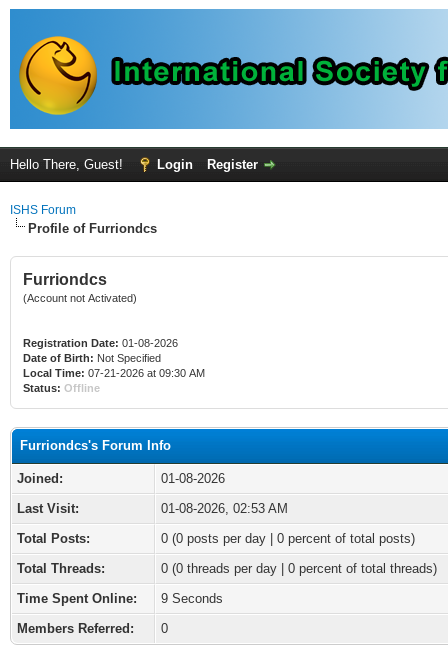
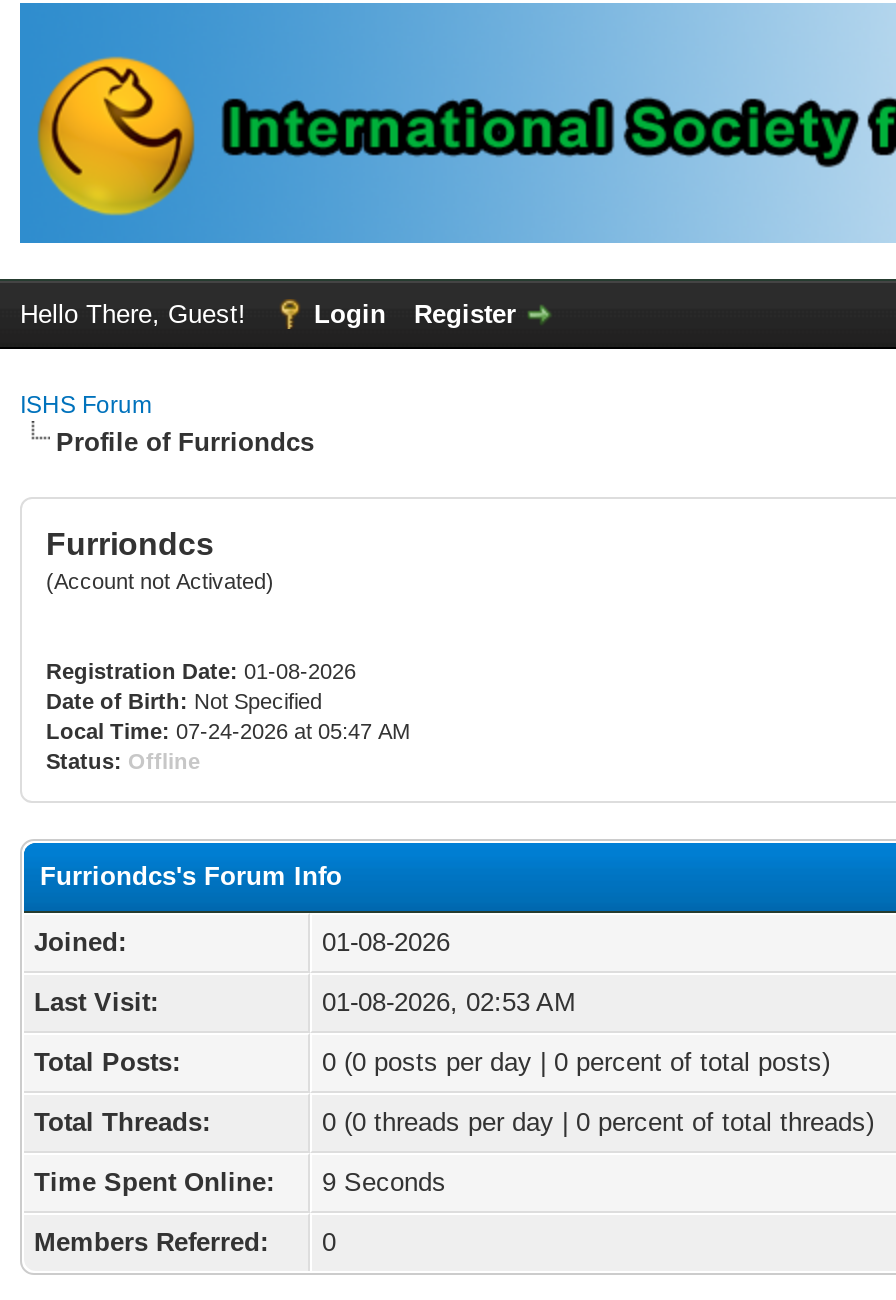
[23,367,205,379] Local Time: 07-21-2026 at 09:30 AM -> [46,719,410,743] Local Time: 07-24-2026 at 05:47 AM

